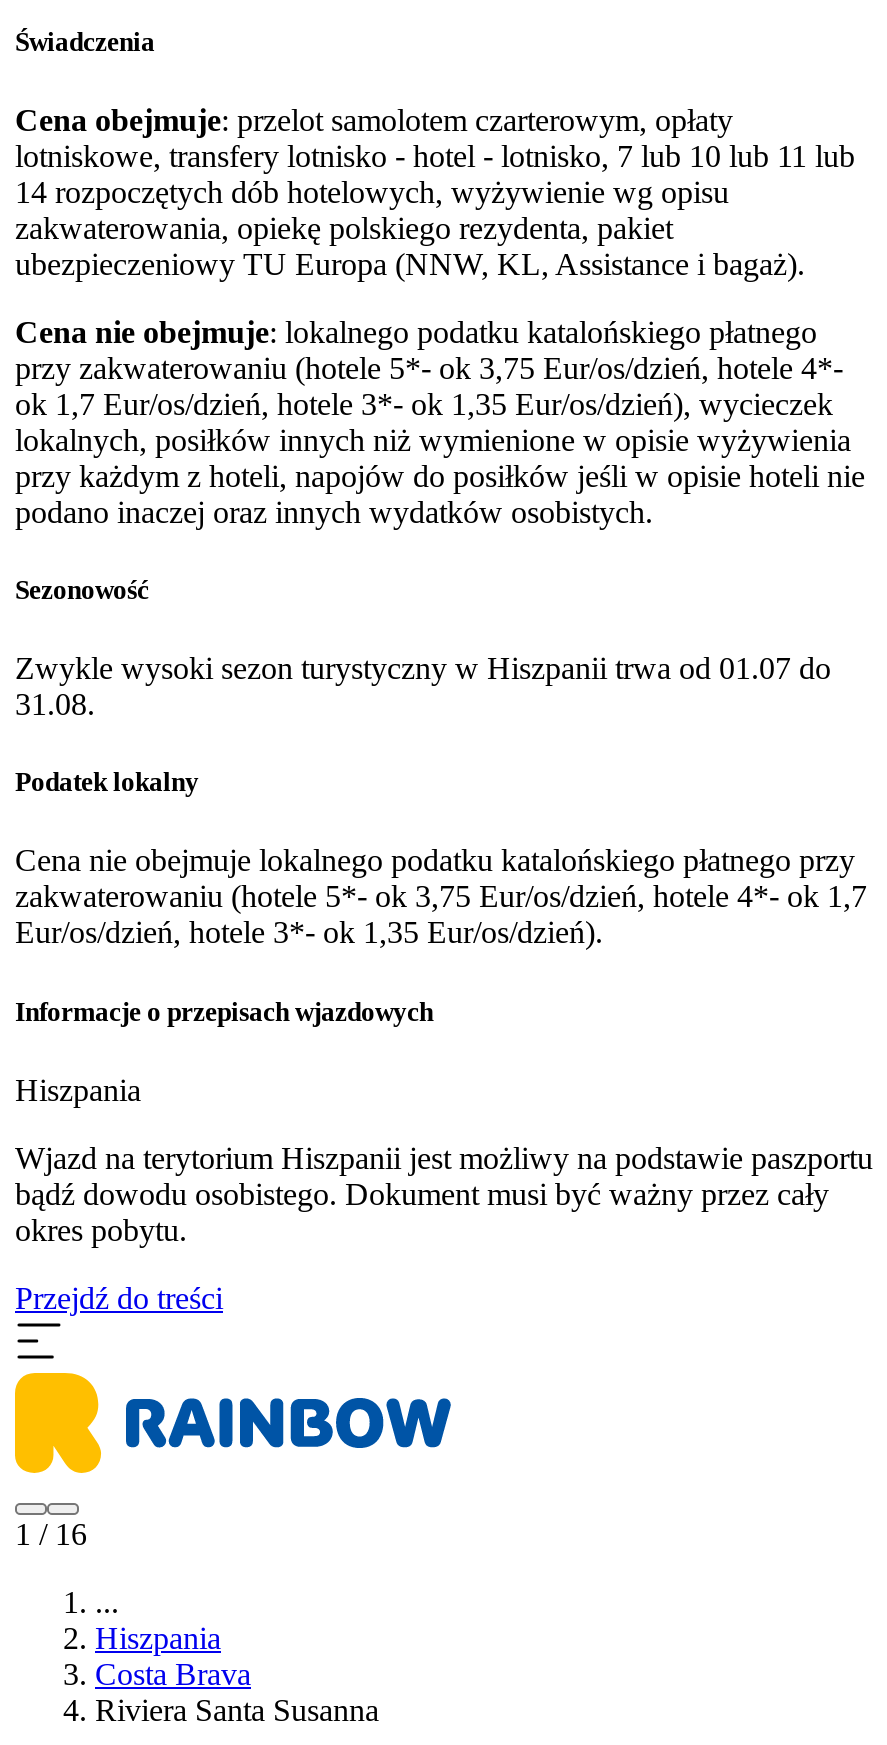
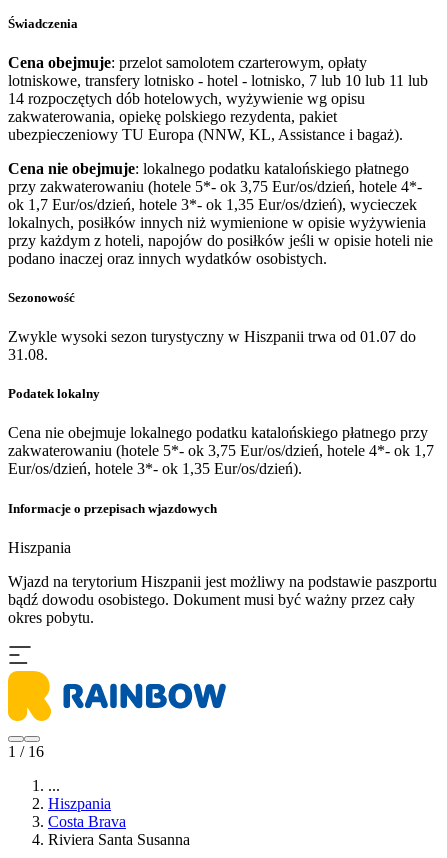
[15,1280,223,1314] Przejdź do treści -> none

